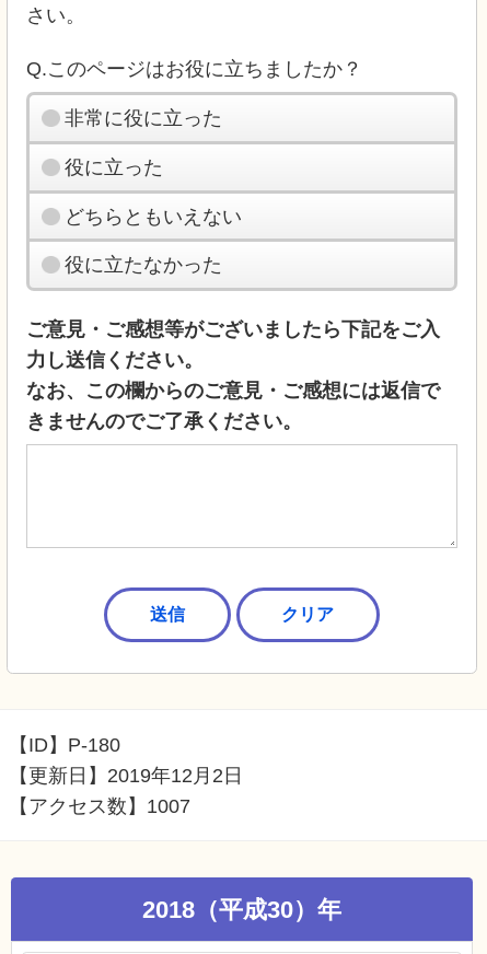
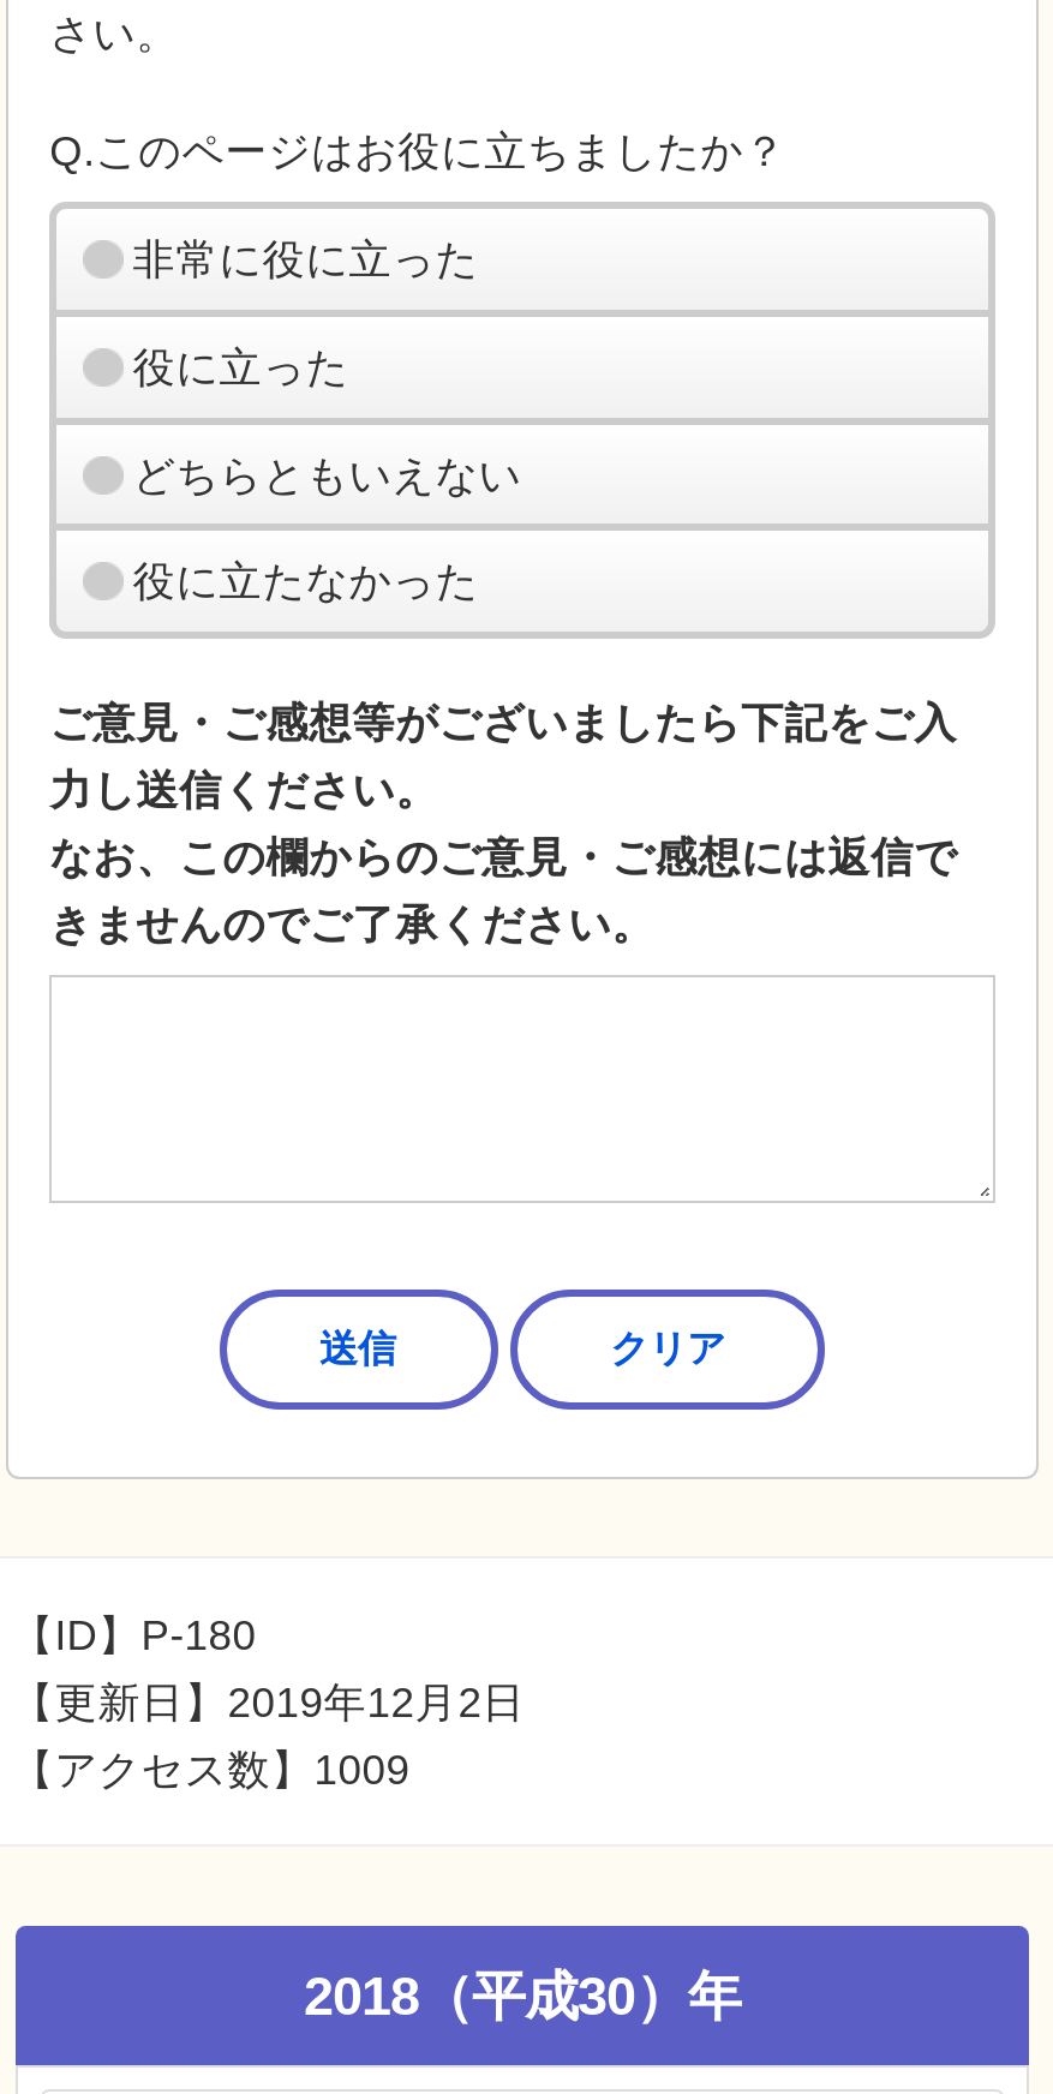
[9,795,191,817] 【アクセス数】1007 -> [11,1745,410,1793] 【アクセス数】1009

